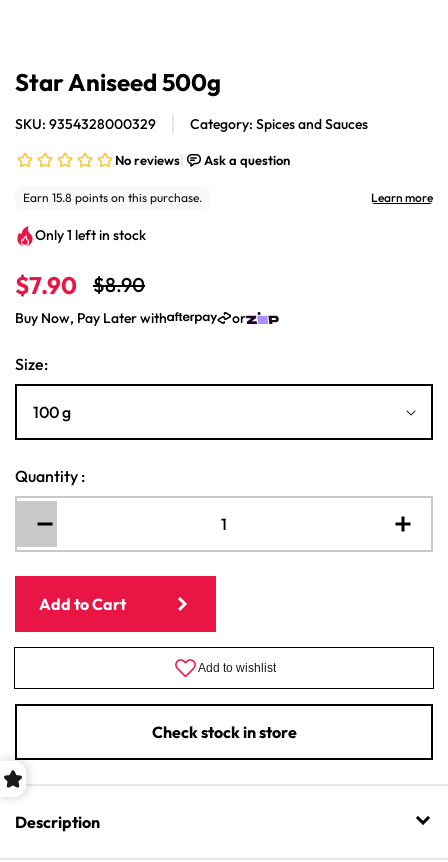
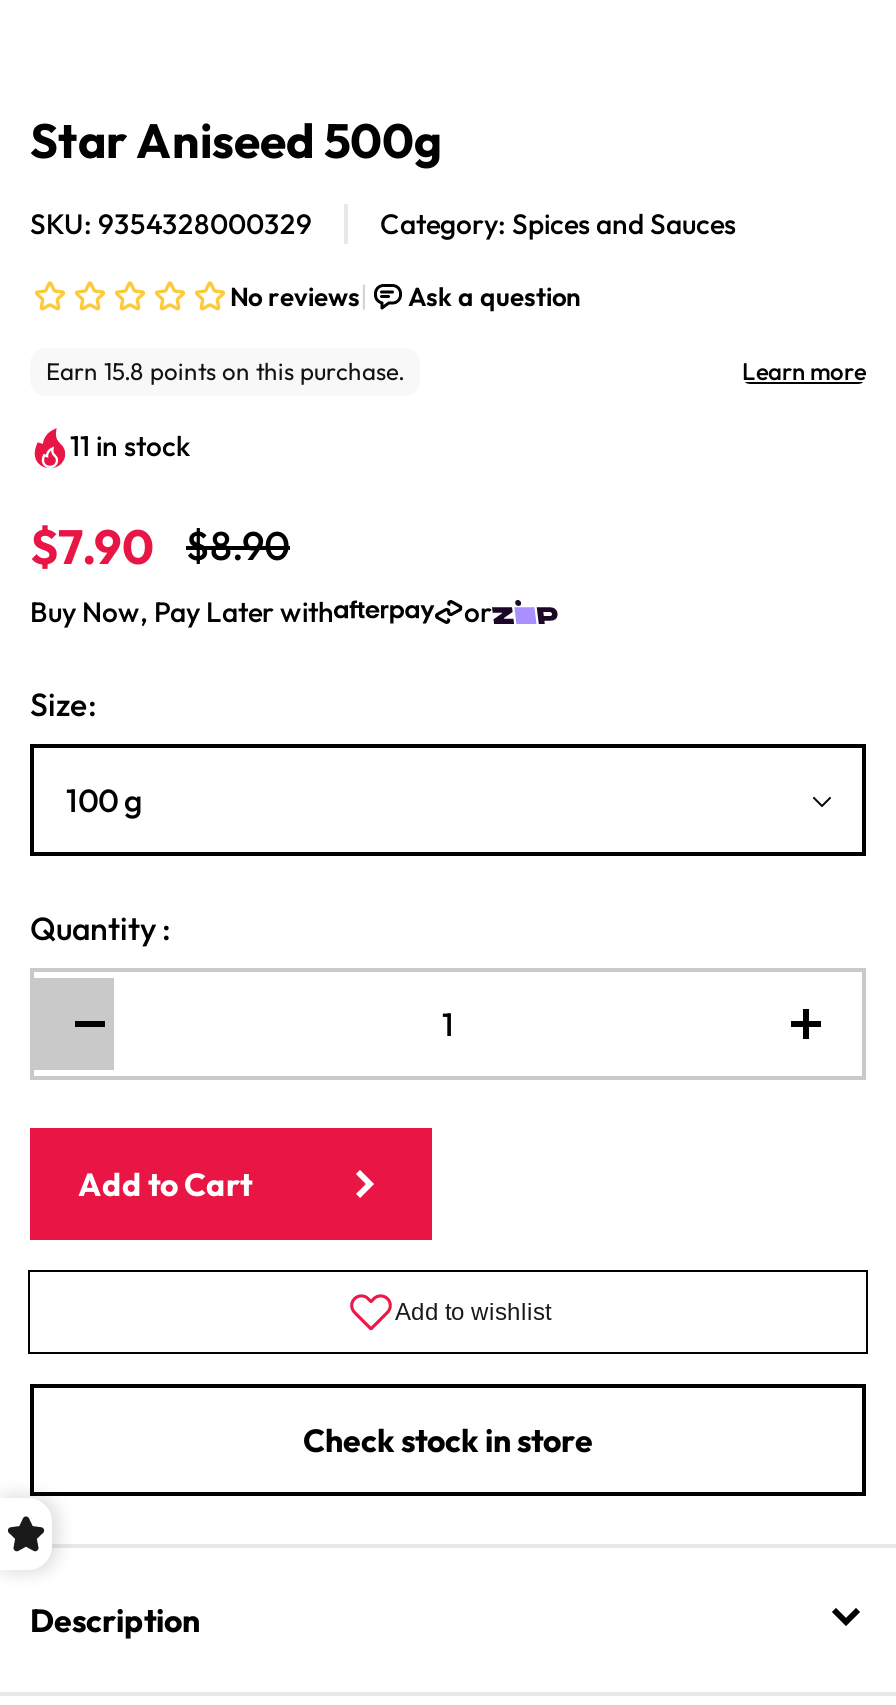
[35,226,146,244] Only 1 left in stock -> [70,428,190,464] 11 in stock

